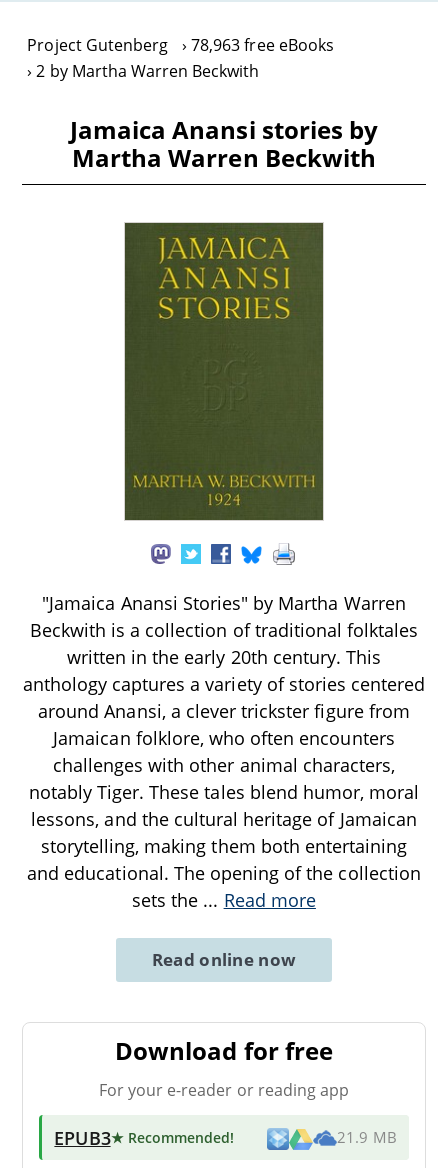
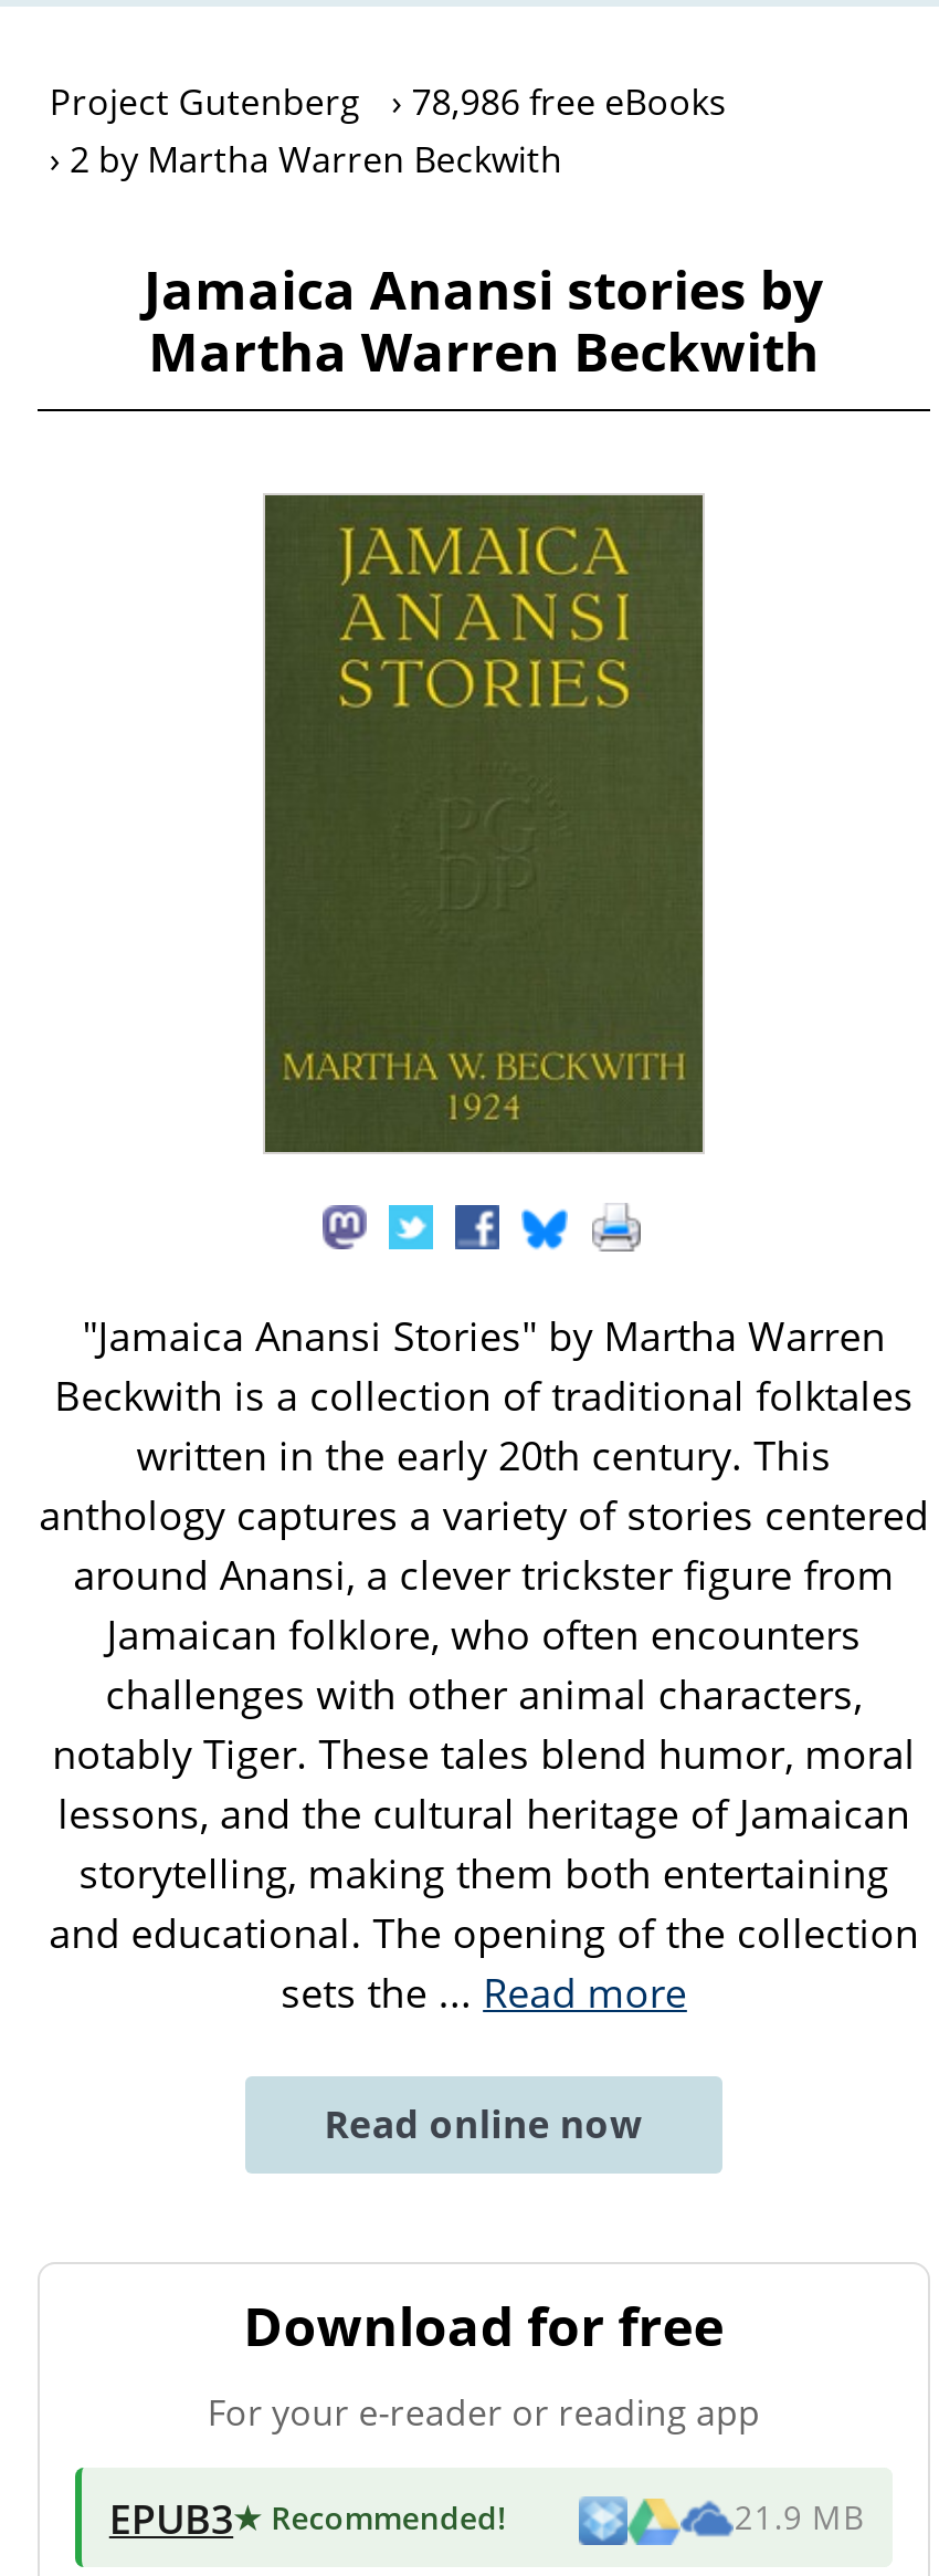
[27,34,334,56] Project Gutenberg 78,963 free eBooks -> [49,77,727,126] Project Gutenberg 78,986 free eBooks

